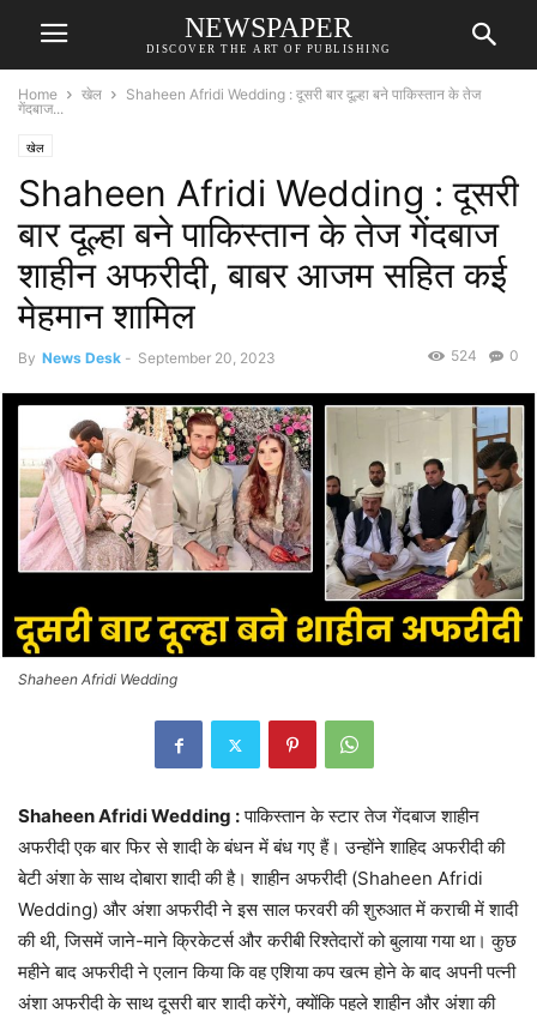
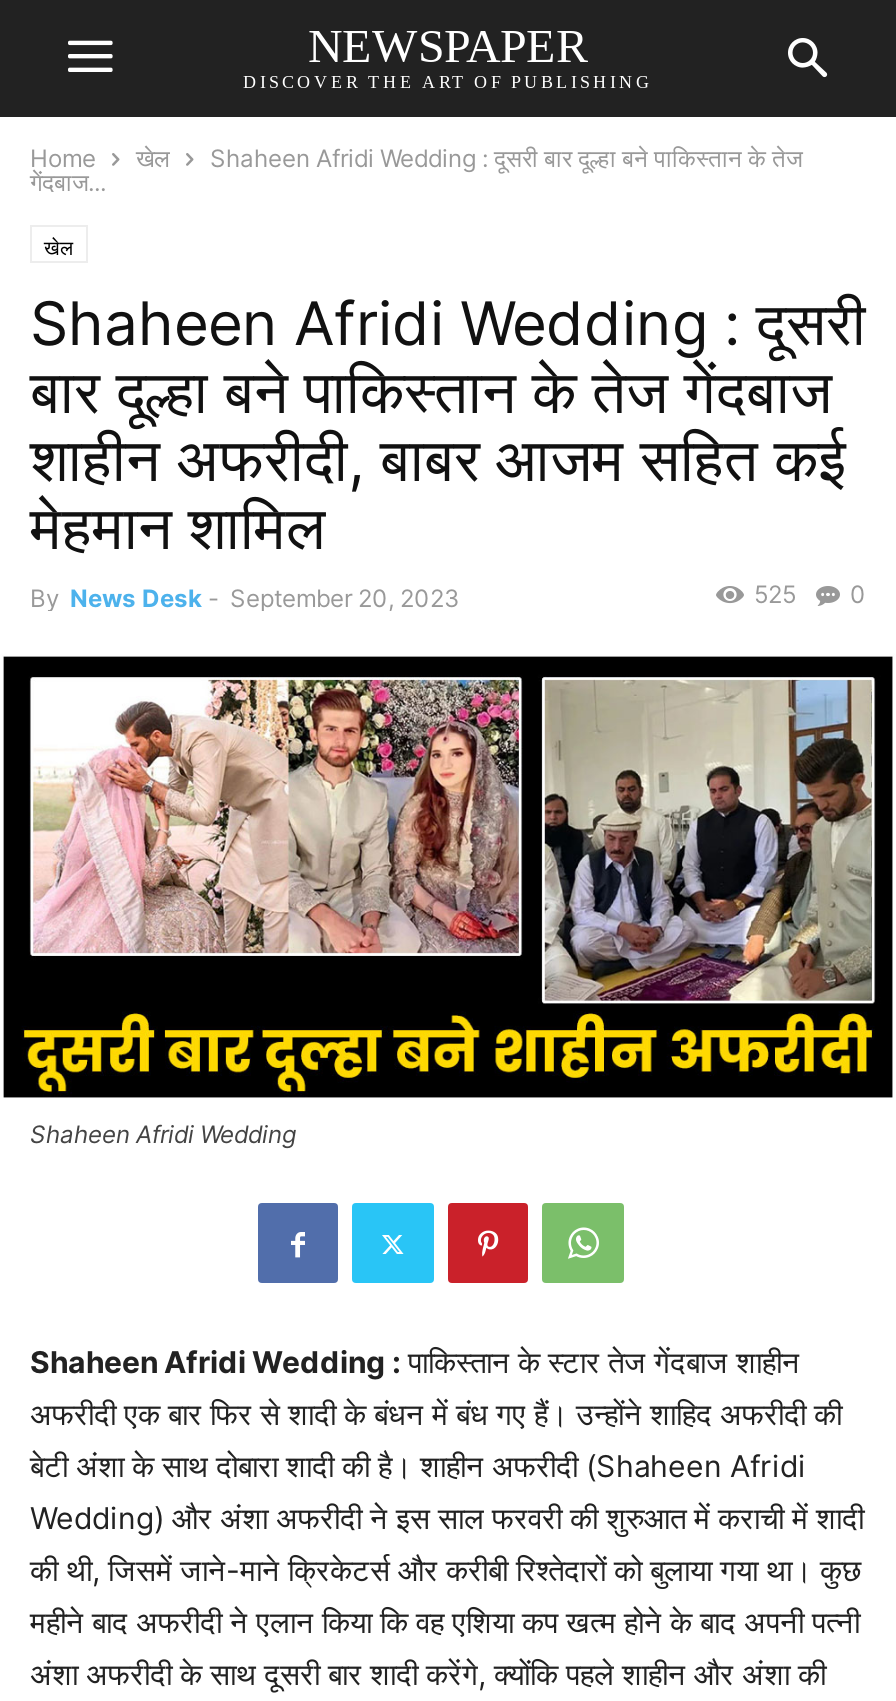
[451,346,519,364] 524 0 -> [754,579,866,609] 525 0

